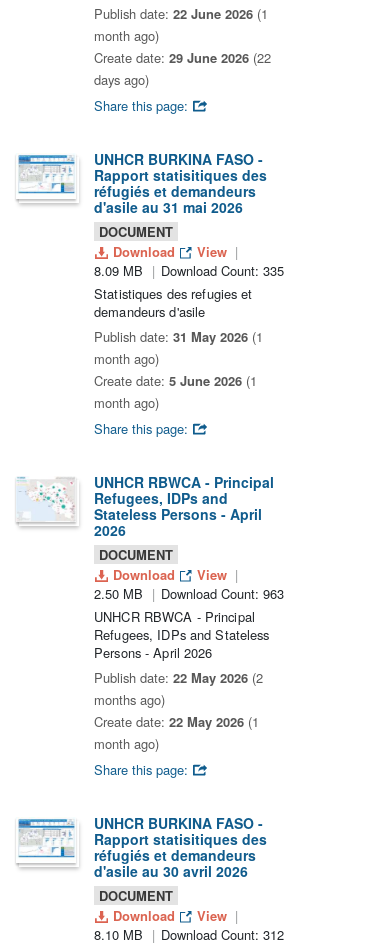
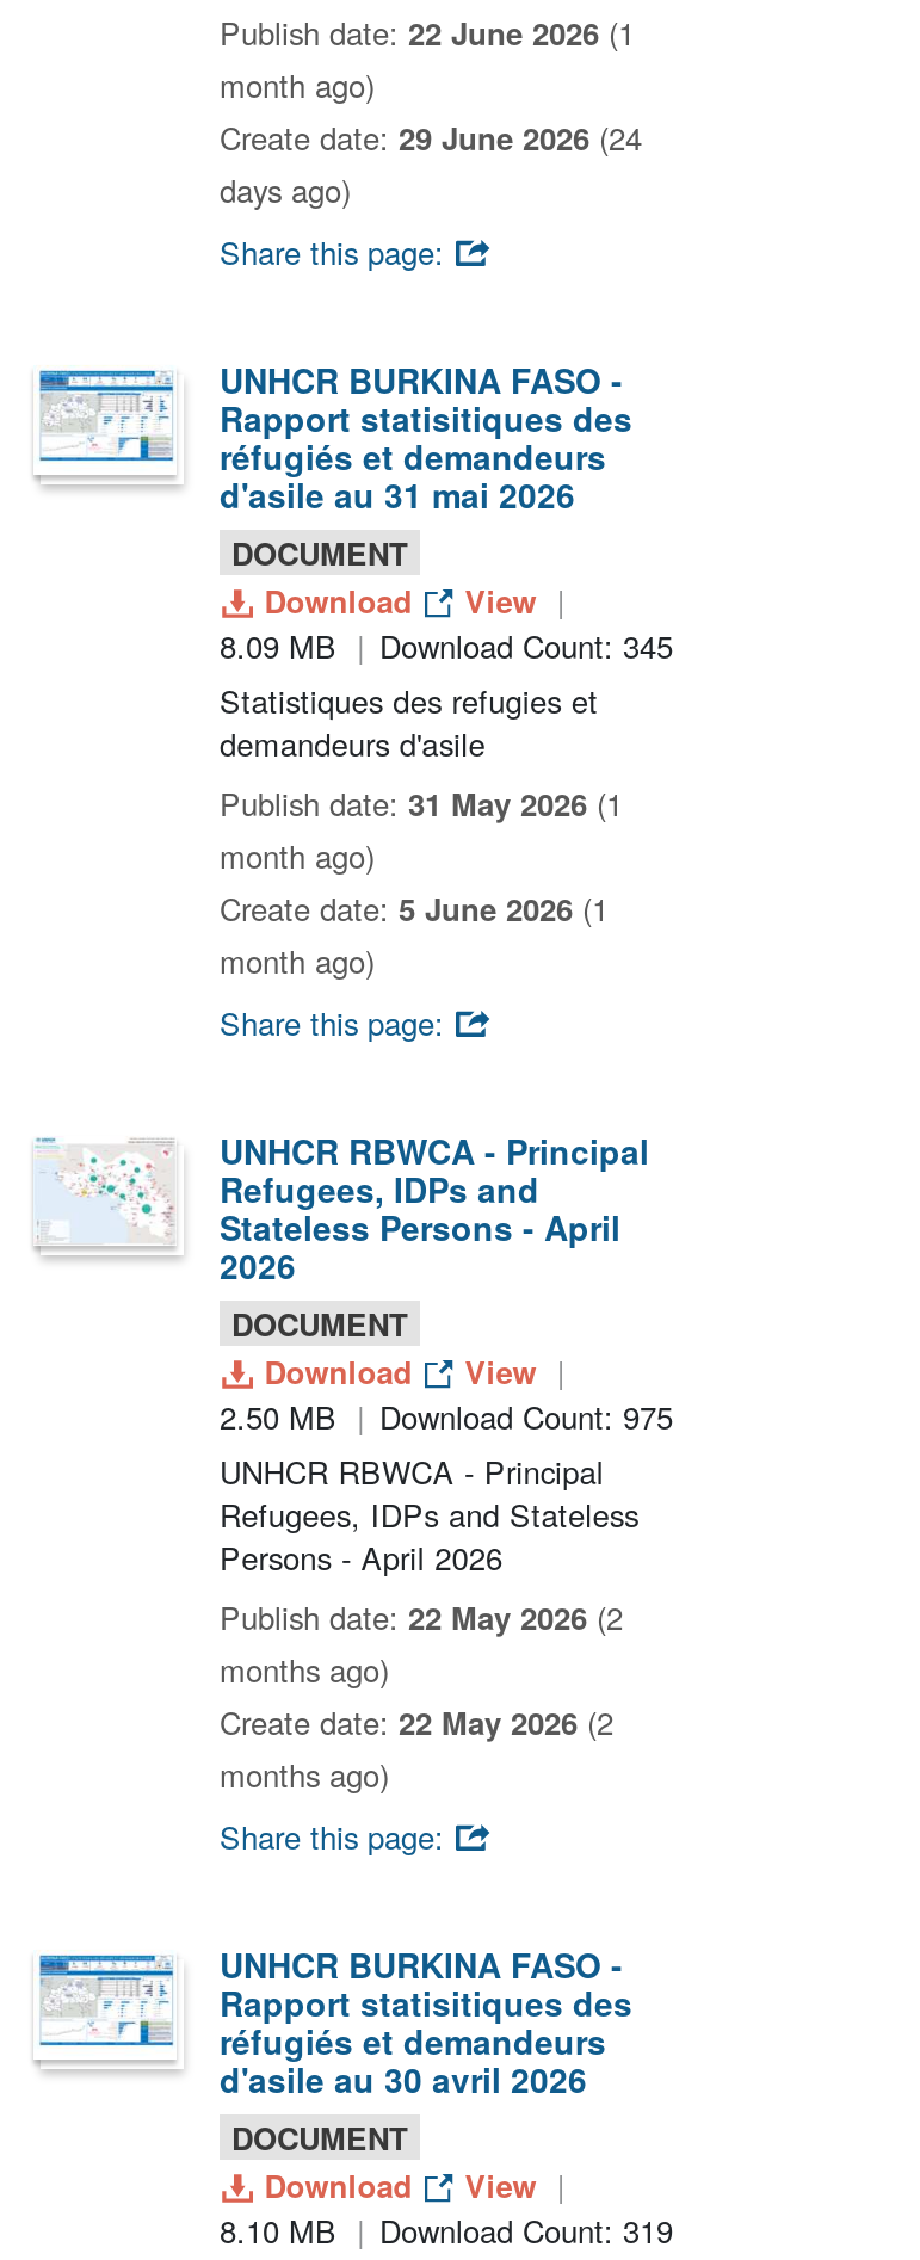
[94,48,271,67] Create date: 29 June 2026 (22 -> [220,115,642,160] Create date: 29 June 2026 (24
[161,261,284,280] Download Count: 335 -> [379,623,673,668] Download Count: 345
[161,584,284,603] Download Count: 963 -> [379,1394,673,1439] Download Count: 975
[94,712,259,731] Create date: 22 May 2026 (1 -> [220,1699,613,1745] Create date: 22 May 2026 (2
[94,734,159,753] month ago) -> [220,1752,389,1797] months ago)
[161,925,284,944] Download Count: 312 -> [379,2207,673,2253] Download Count: 319

